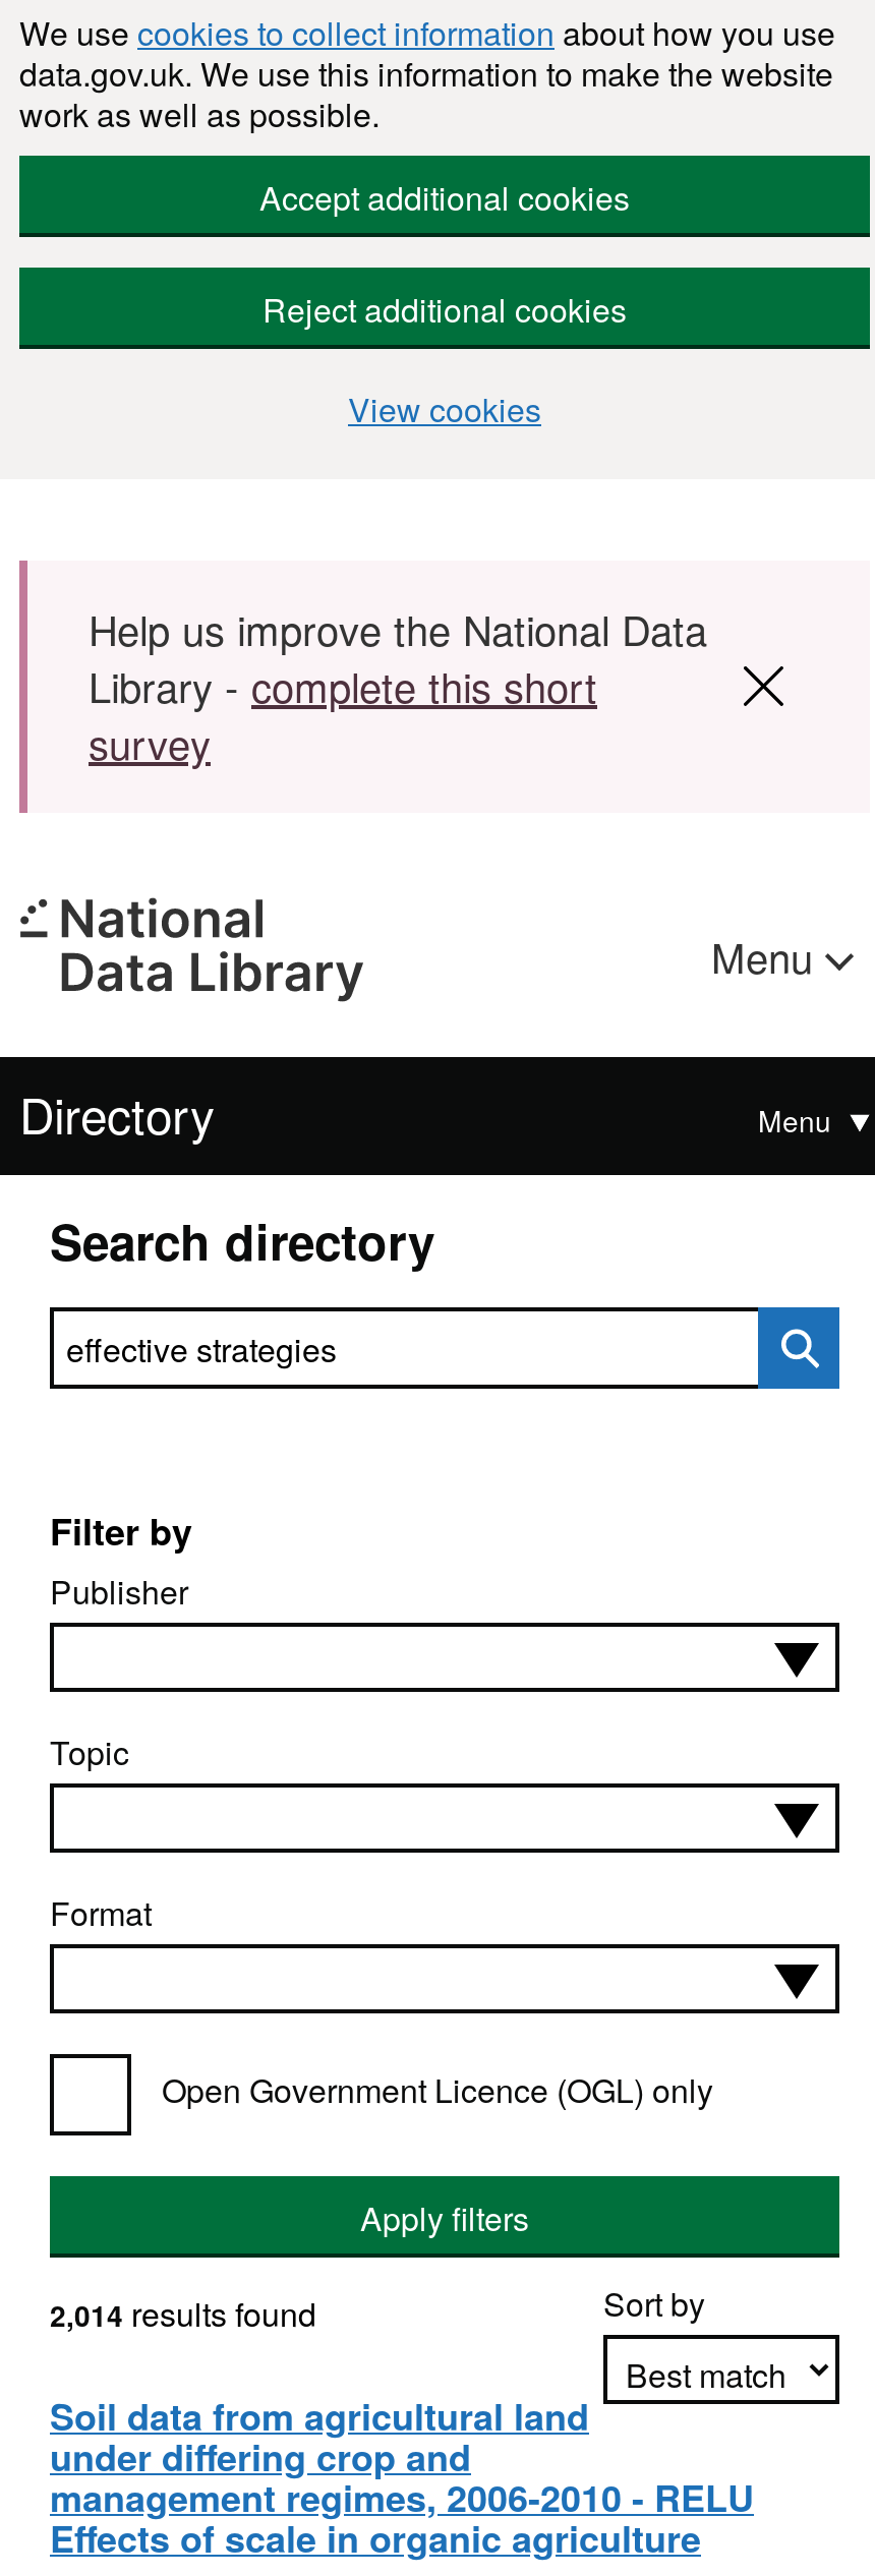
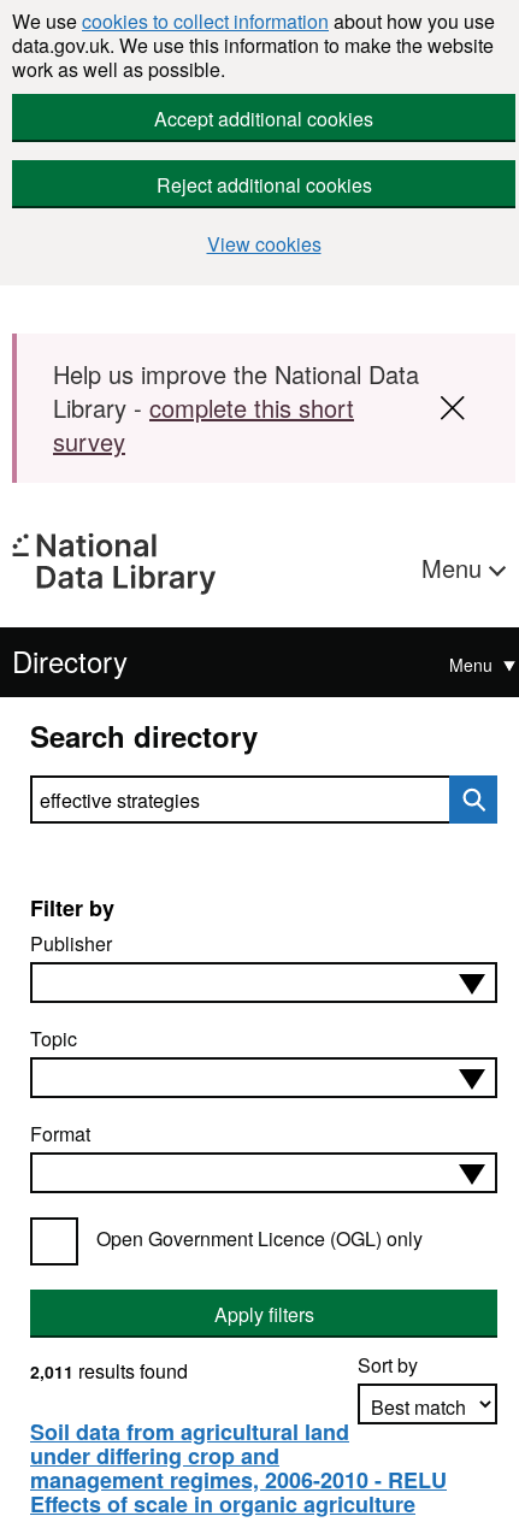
[50,2290,316,2337] 2,014 results found -> [30,1357,188,1385] 2,011 results found

